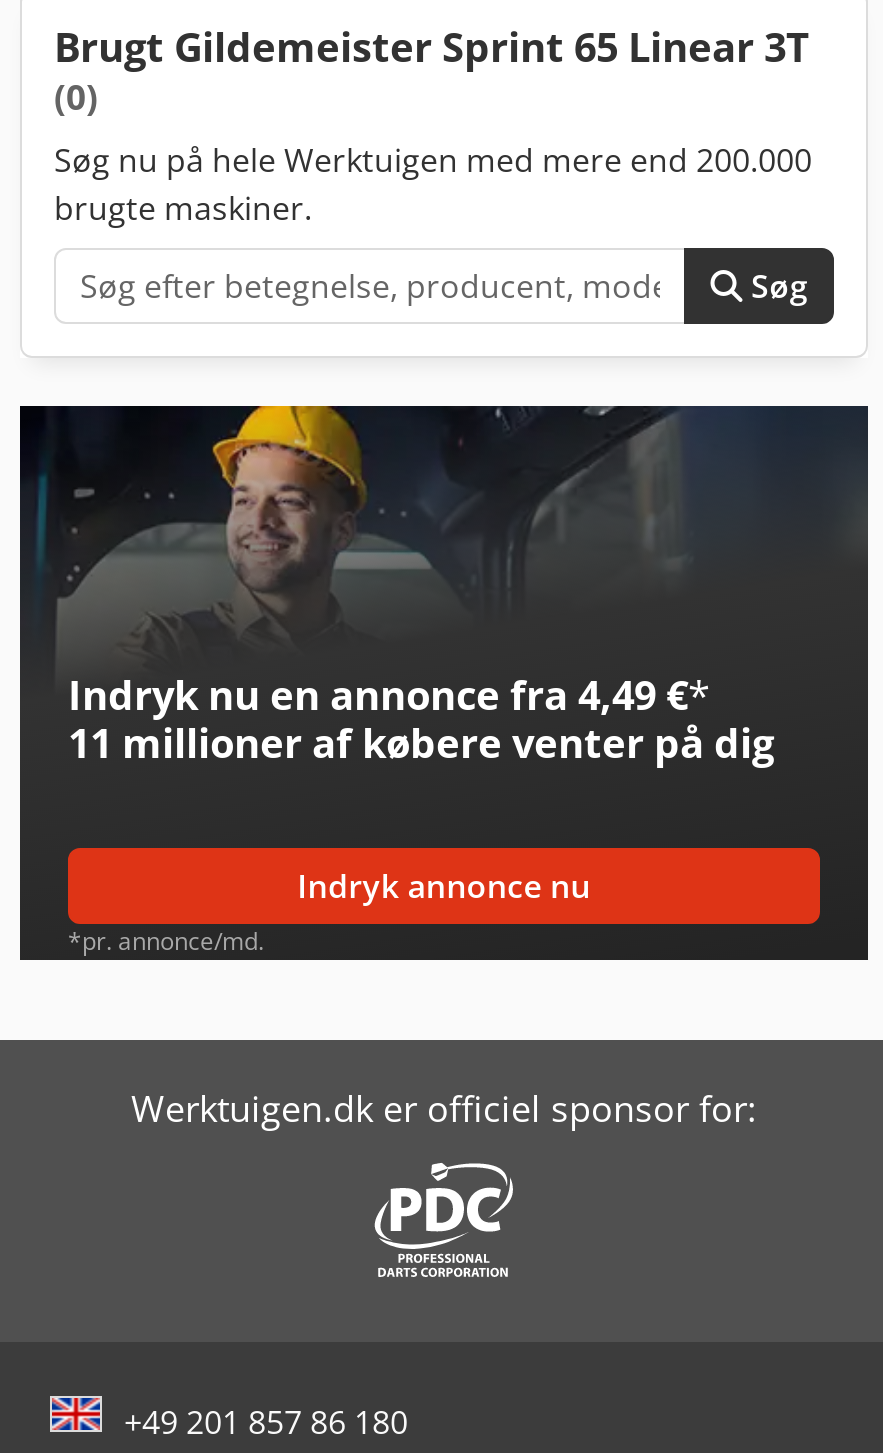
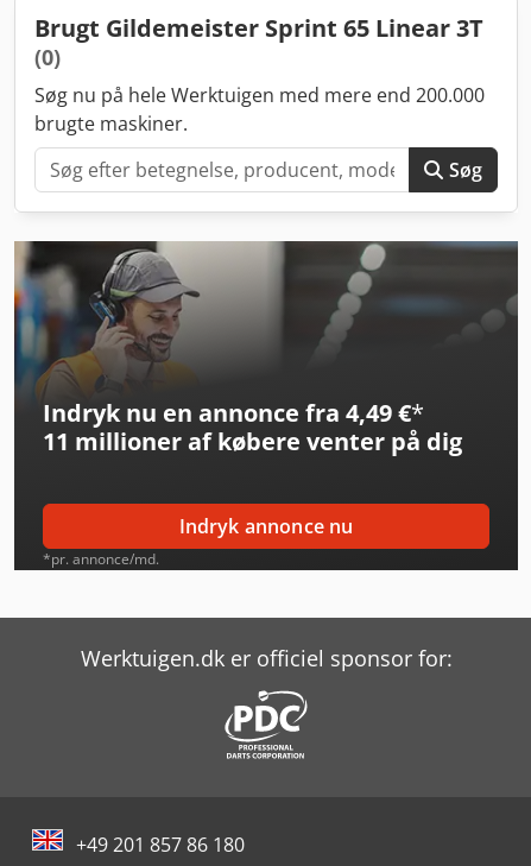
[18,404,866,650] [image] -> [13,240,518,388] [image]

